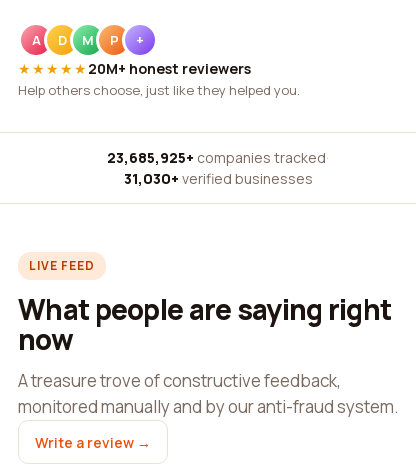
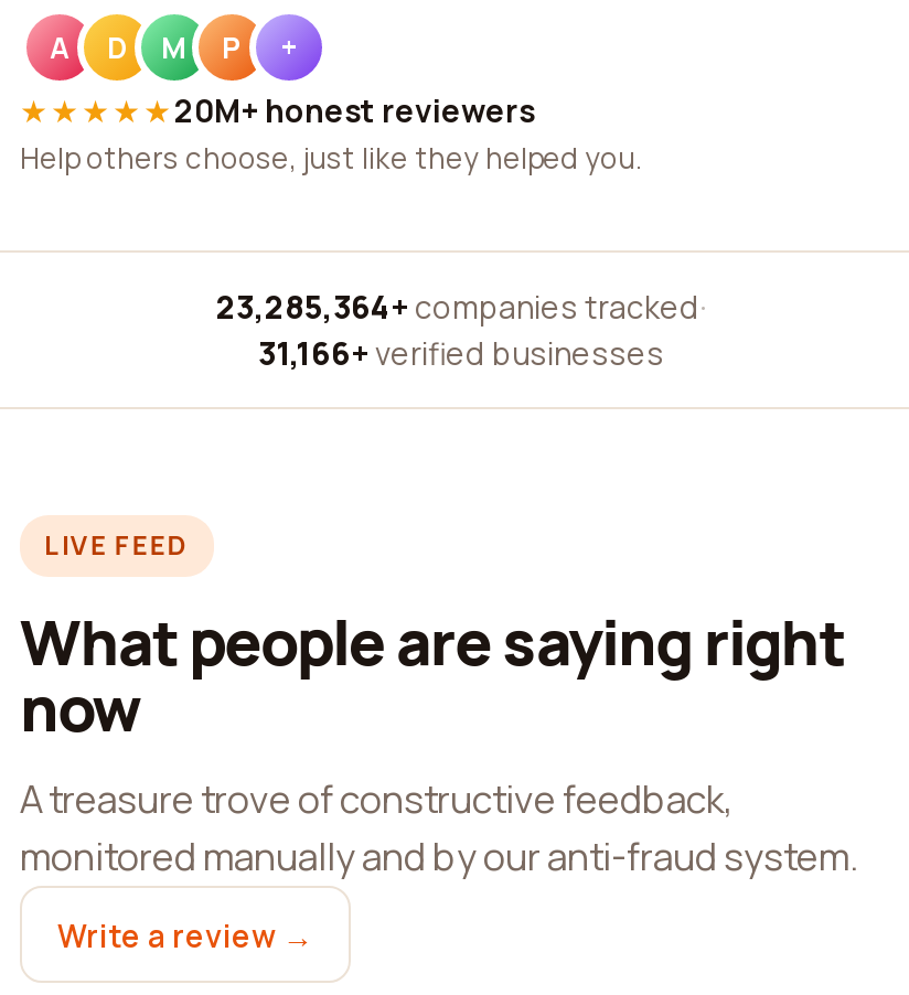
[107,148,329,167] 23,685,925+ companies tracked · -> [216,286,706,328] 23,285,364+ companies tracked ·
[123,169,312,188] 31,030+ verified businesses -> [258,332,664,374] 31,166+ verified businesses

